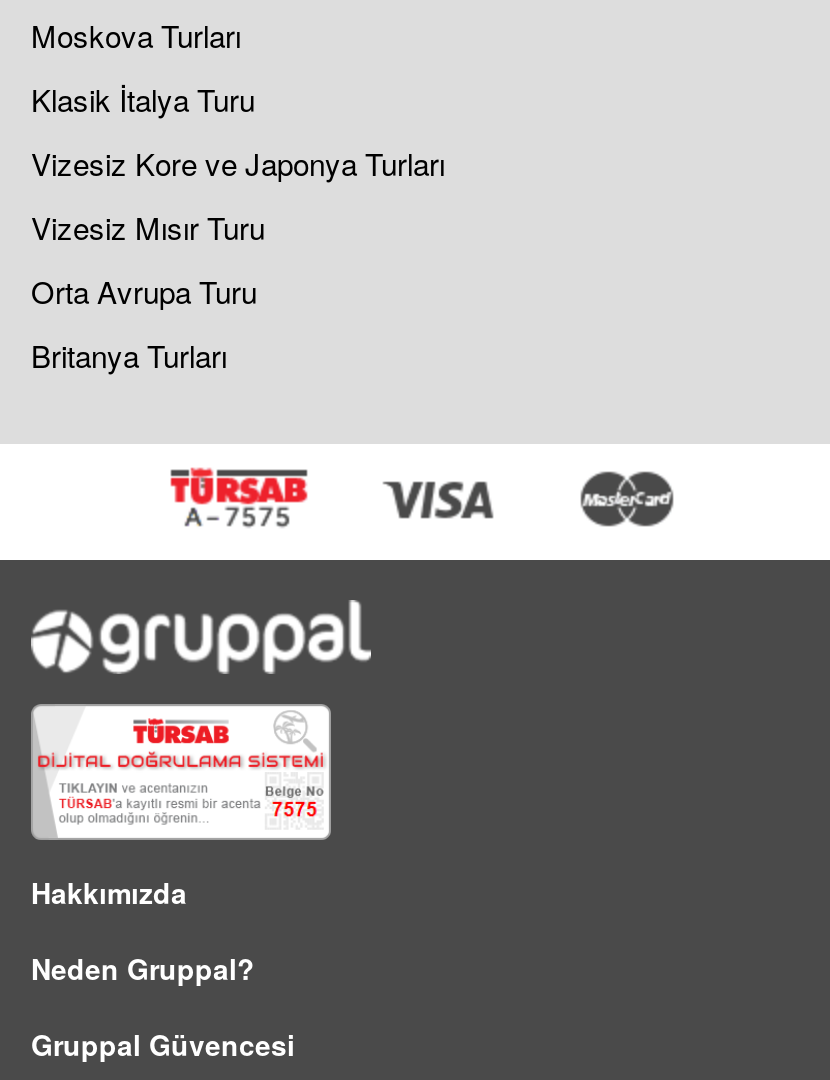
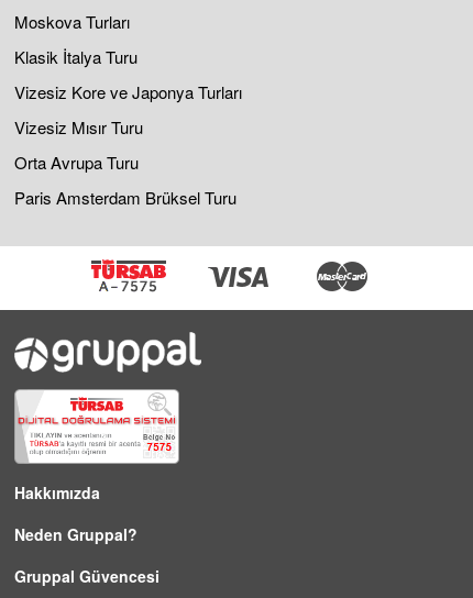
[31,334,227,376] Britanya Turları -> [14,185,237,208] Paris Amsterdam Brüksel Turu

